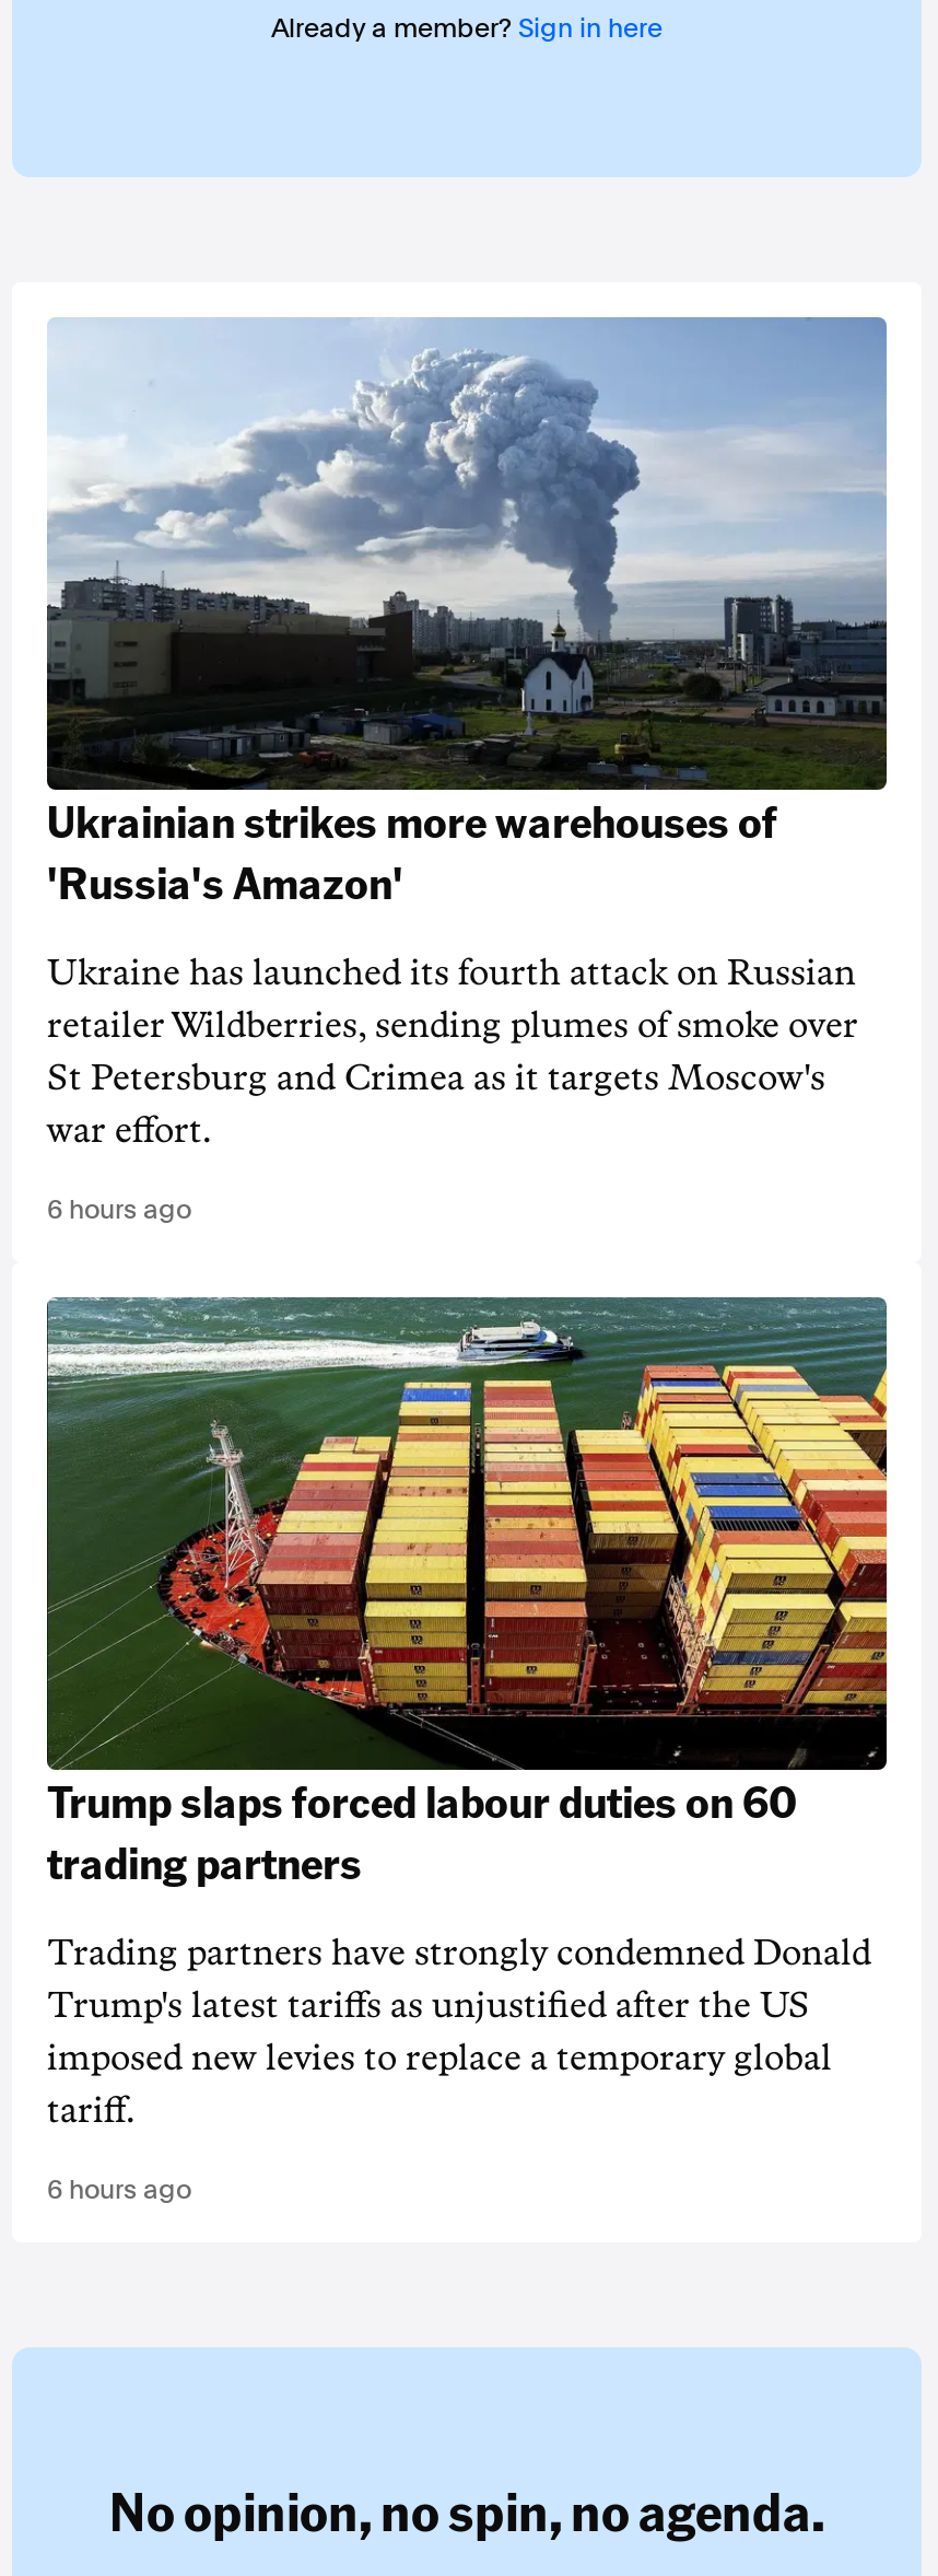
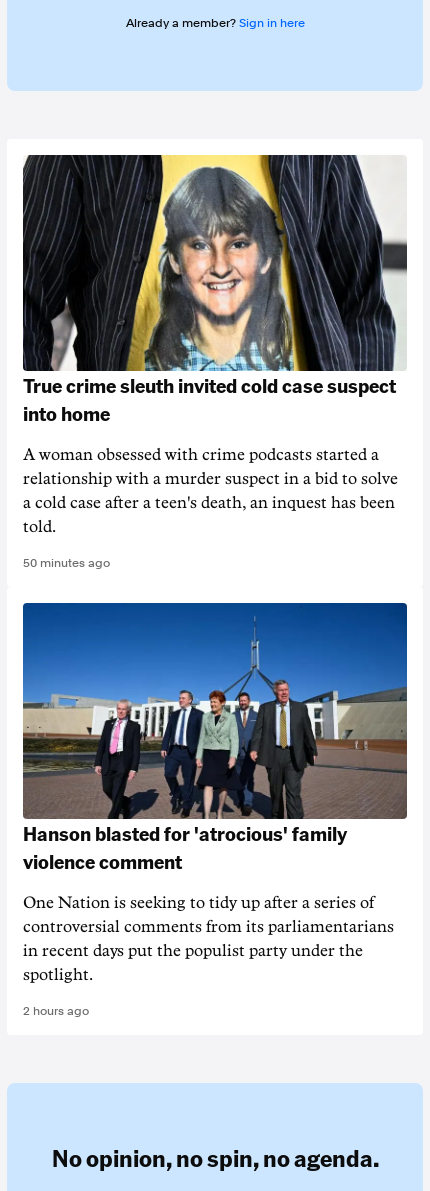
[47,315,889,910] [image] | Ukrainian strikes more warehouses of | 'Russia's Amazon' -> [22,154,407,426] [image] | True crime sleuth invited cold case suspect | into home
[47,956,856,991] Ukraine has launched its fourth attack on Russian -> [23,447,379,463] A woman obsessed with crime podcasts started a
[47,1009,858,1044] retailer Wildberries, sending plumes of smoke over -> [23,471,398,487] relationship with a murder suspect in a bid to solve
[47,1061,825,1096] St Petersburg and Crimea as it targets Moscow's -> [23,495,395,511] a cold case after a teen's death, an inquest has been
[47,1114,211,1149] war effort. -> [23,519,56,535] told.
[47,1194,191,1225] 6 hours ago -> [23,556,110,570] 50 minutes ago
[45,1297,889,1890] [image] | Trump slaps forced labour duties on 60 | trading partners -> [22,602,408,874] [image] | Hanson blasted for 'atrocious' family | violence comment
[47,1936,871,1971] Trading partners have strongly condemned Donald -> [23,895,374,911] One Nation is seeking to tidy up after a series of
[47,1989,810,2024] Trump's latest tariffs as unjustified after the US -> [23,919,394,935] controversial comments from its parliamentarians
[47,2041,832,2076] imposed new levies to replace a temporary global -> [23,943,363,959] in recent days put the populist party under the
[47,2094,134,2129] tariff. -> [23,967,93,983] spotlight.
[47,2175,191,2205] 6 hours ago -> [23,1004,89,1018] 2 hours ago

